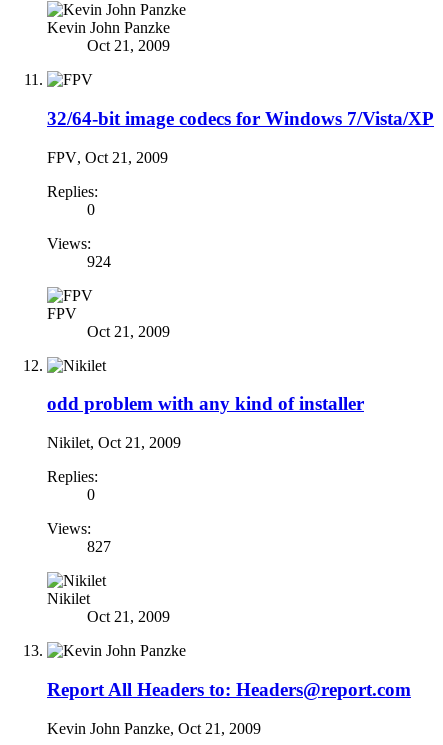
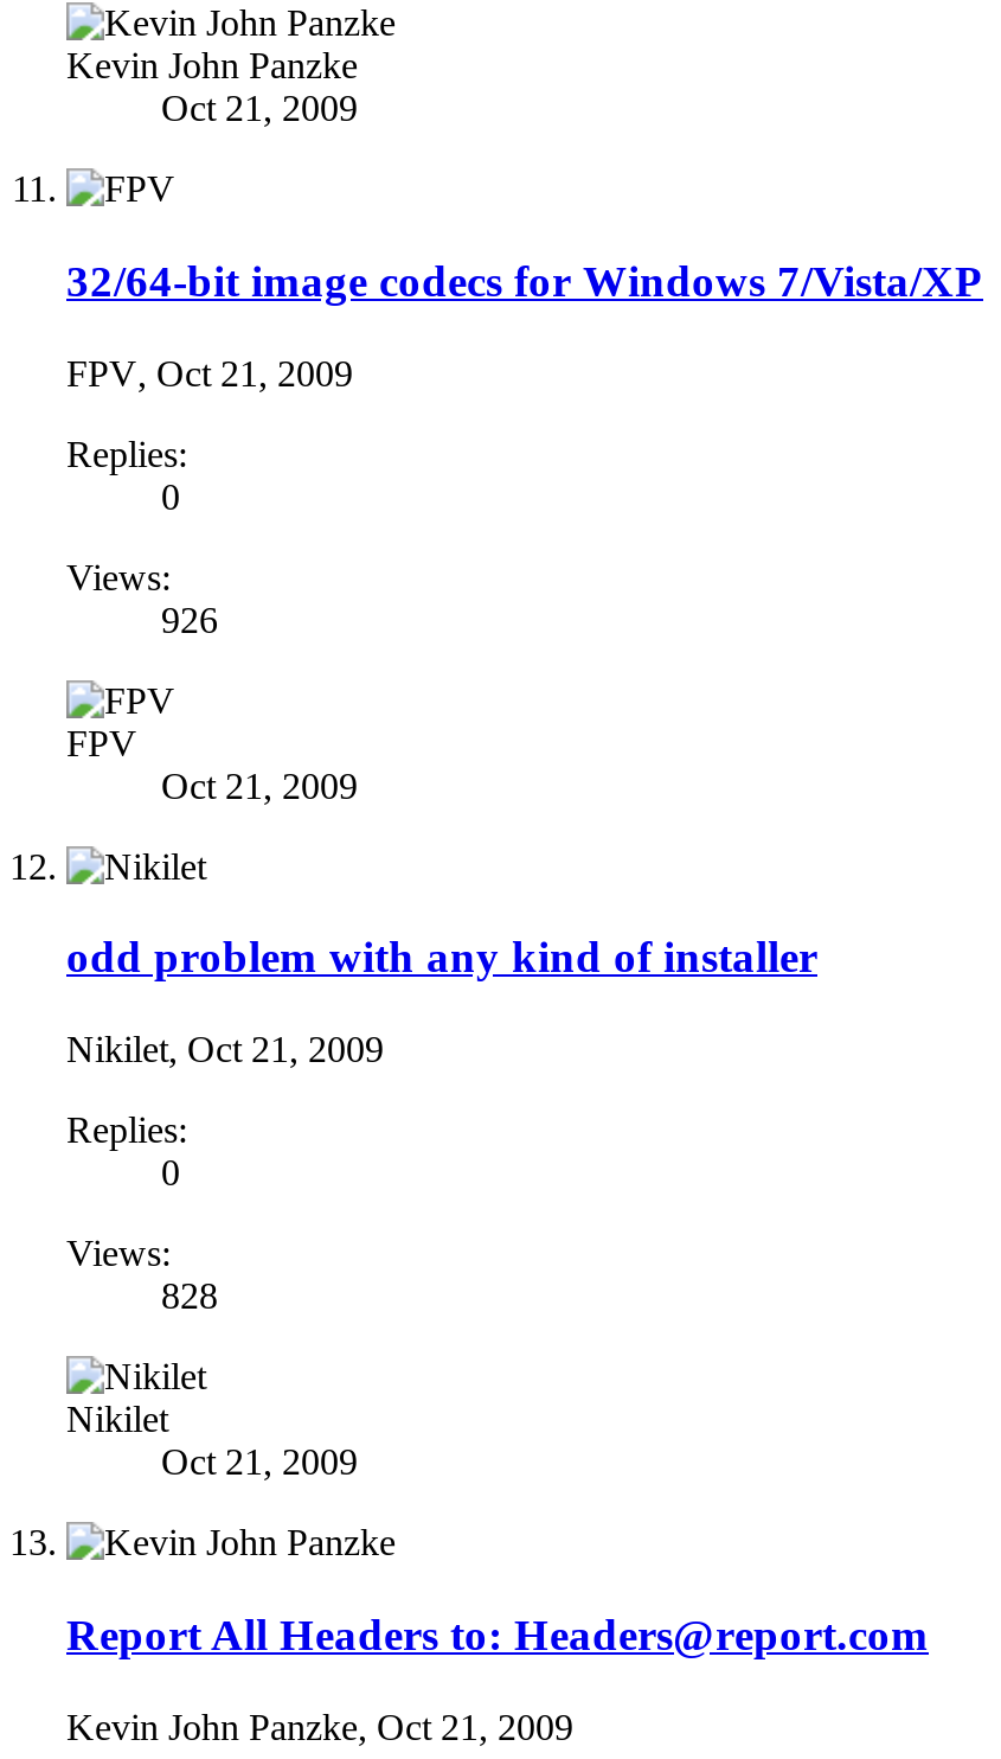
[87,253,111,270] 924 -> [161,599,218,639] 926
[87,538,111,555] 827 -> [161,1276,218,1316] 828

